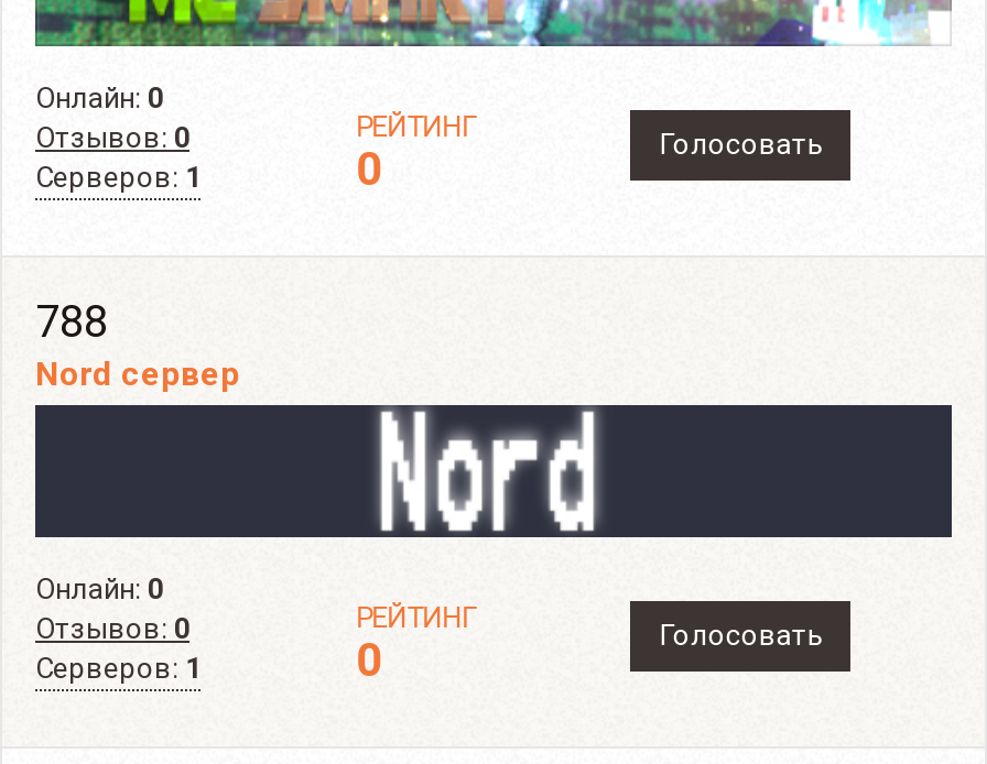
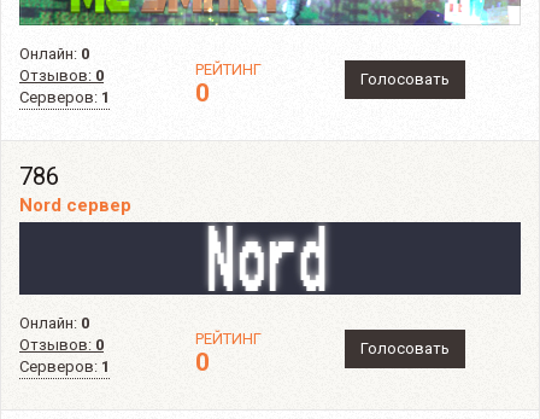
[35,294,108,347] 788 -> [19,161,59,190] 786

